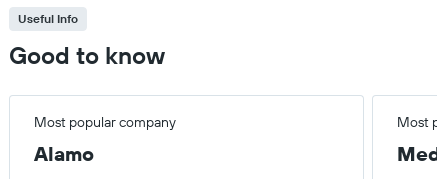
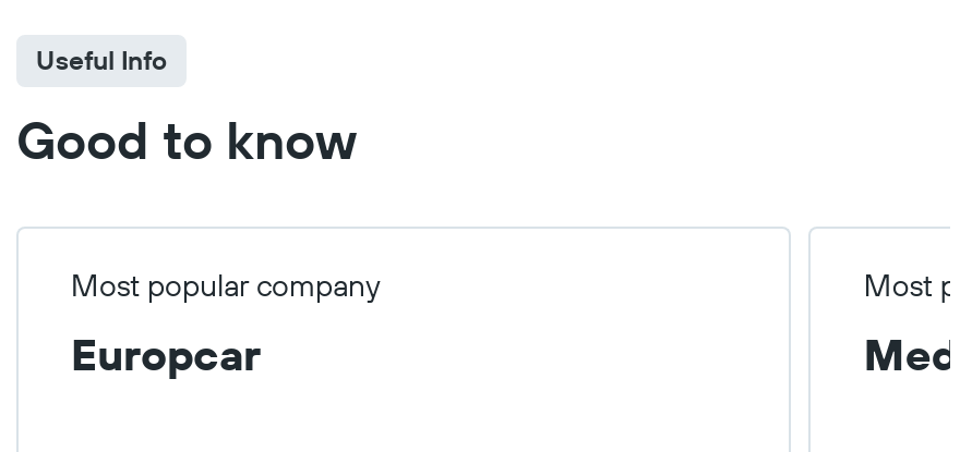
[34,141,94,166] Alamo -> [71,327,261,381] Europcar

